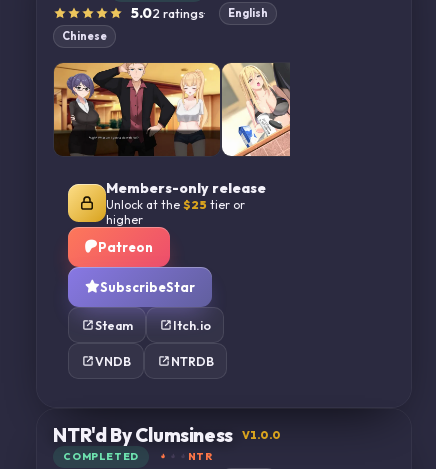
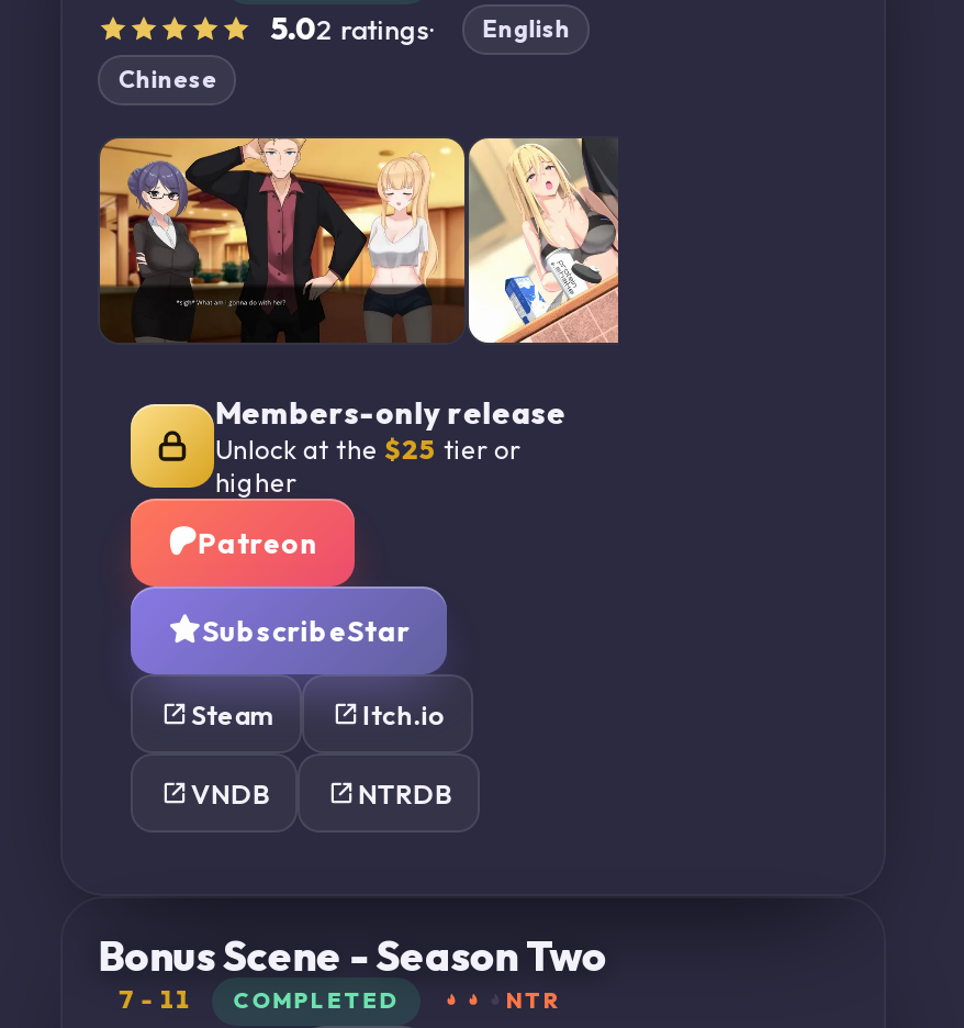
[53,423,280,447] NTR'd By Clumsiness | V1.0.0 -> [99,929,607,1015] Bonus Scene - Season Two | 7 - 11

